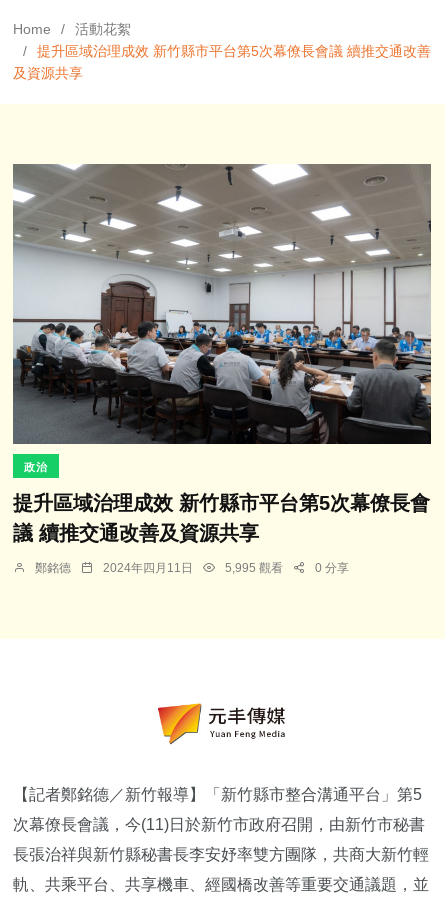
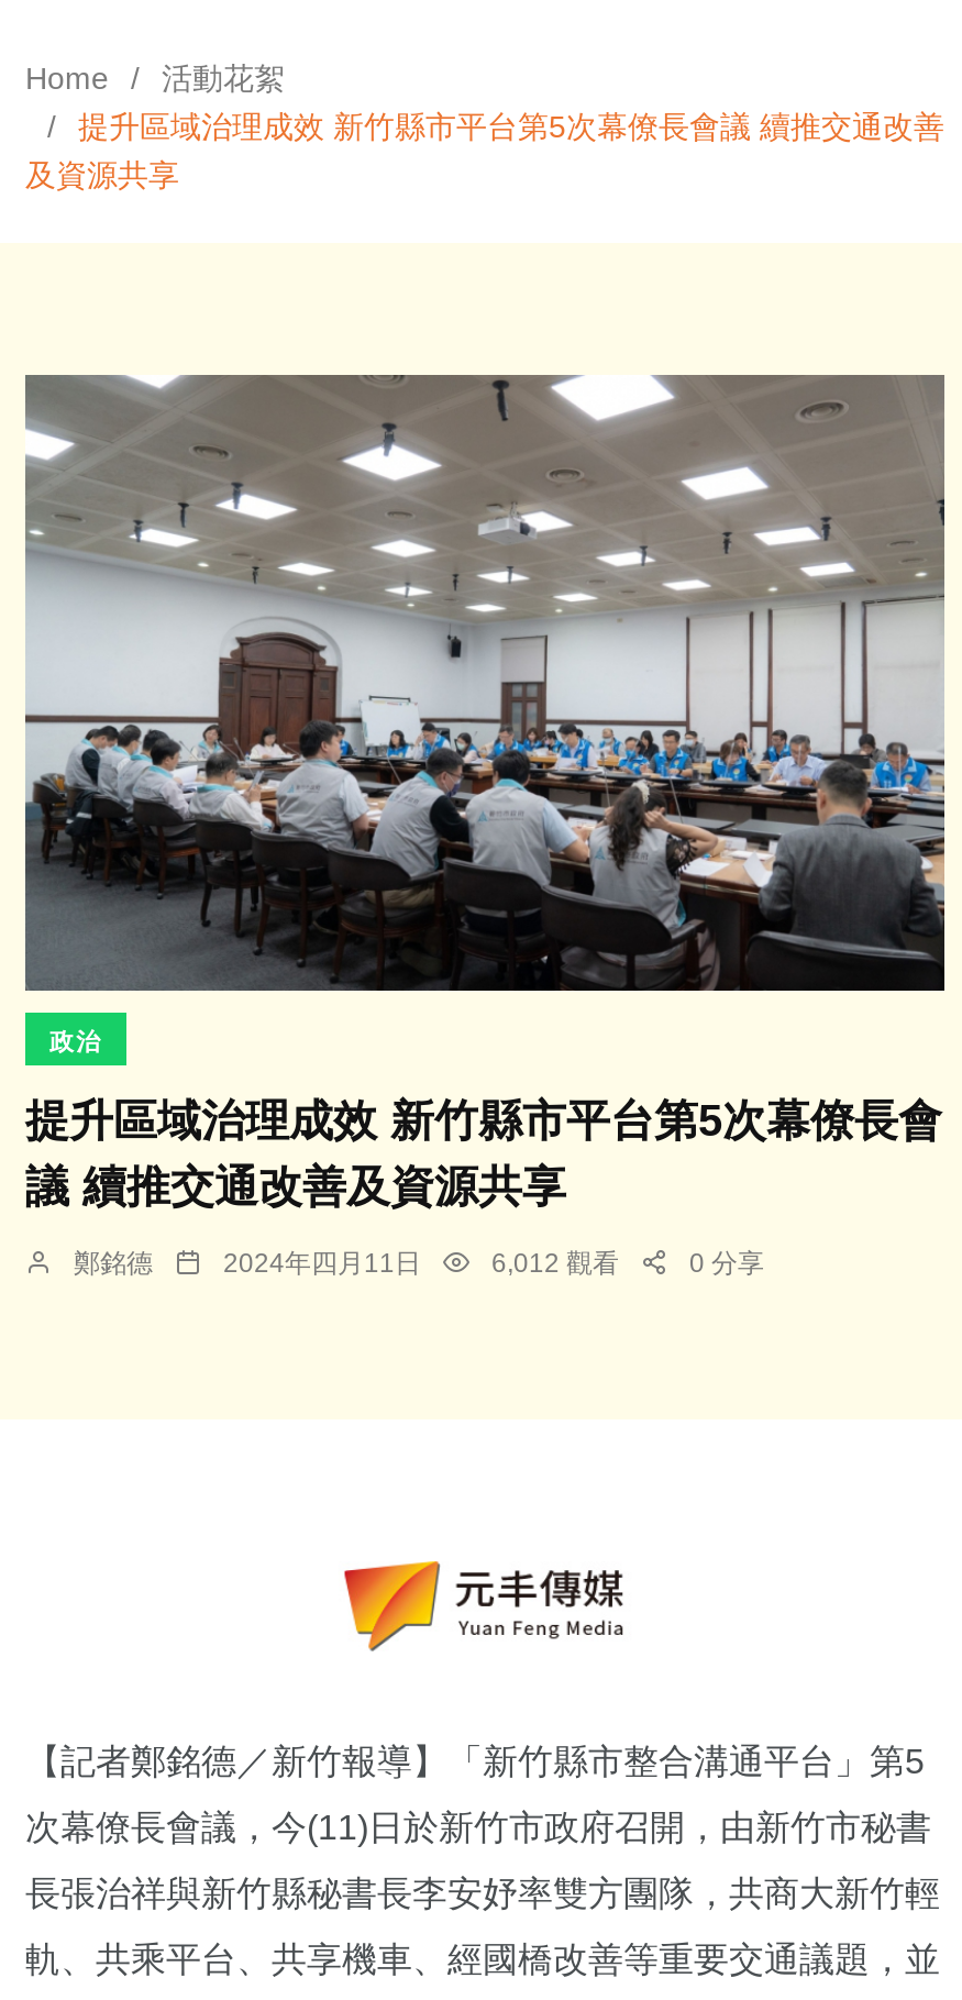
[225,560,283,574] 5,995 觀看 -> [491,1247,619,1278] 6,012 觀看

